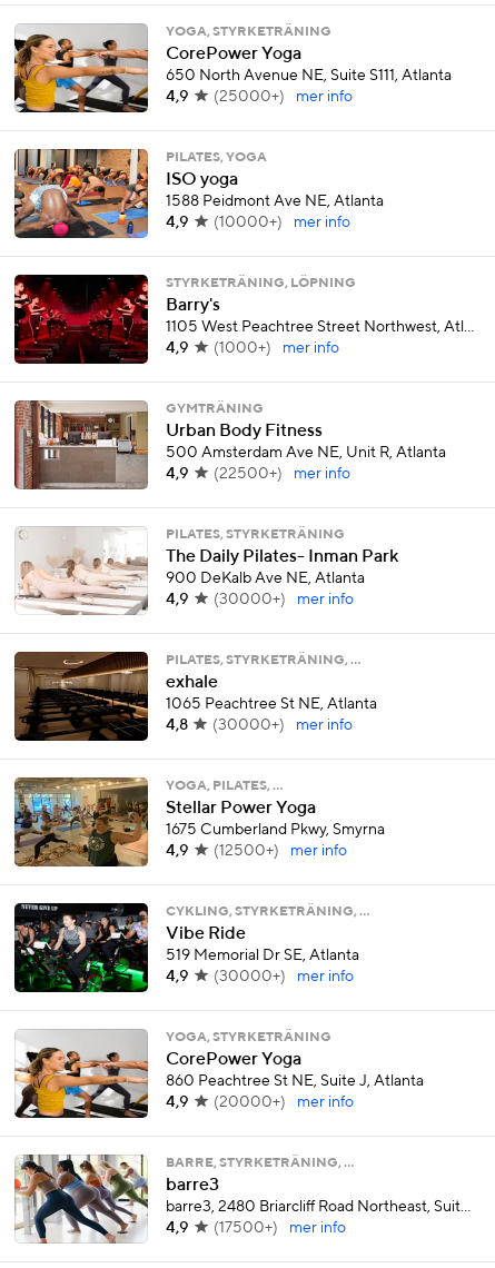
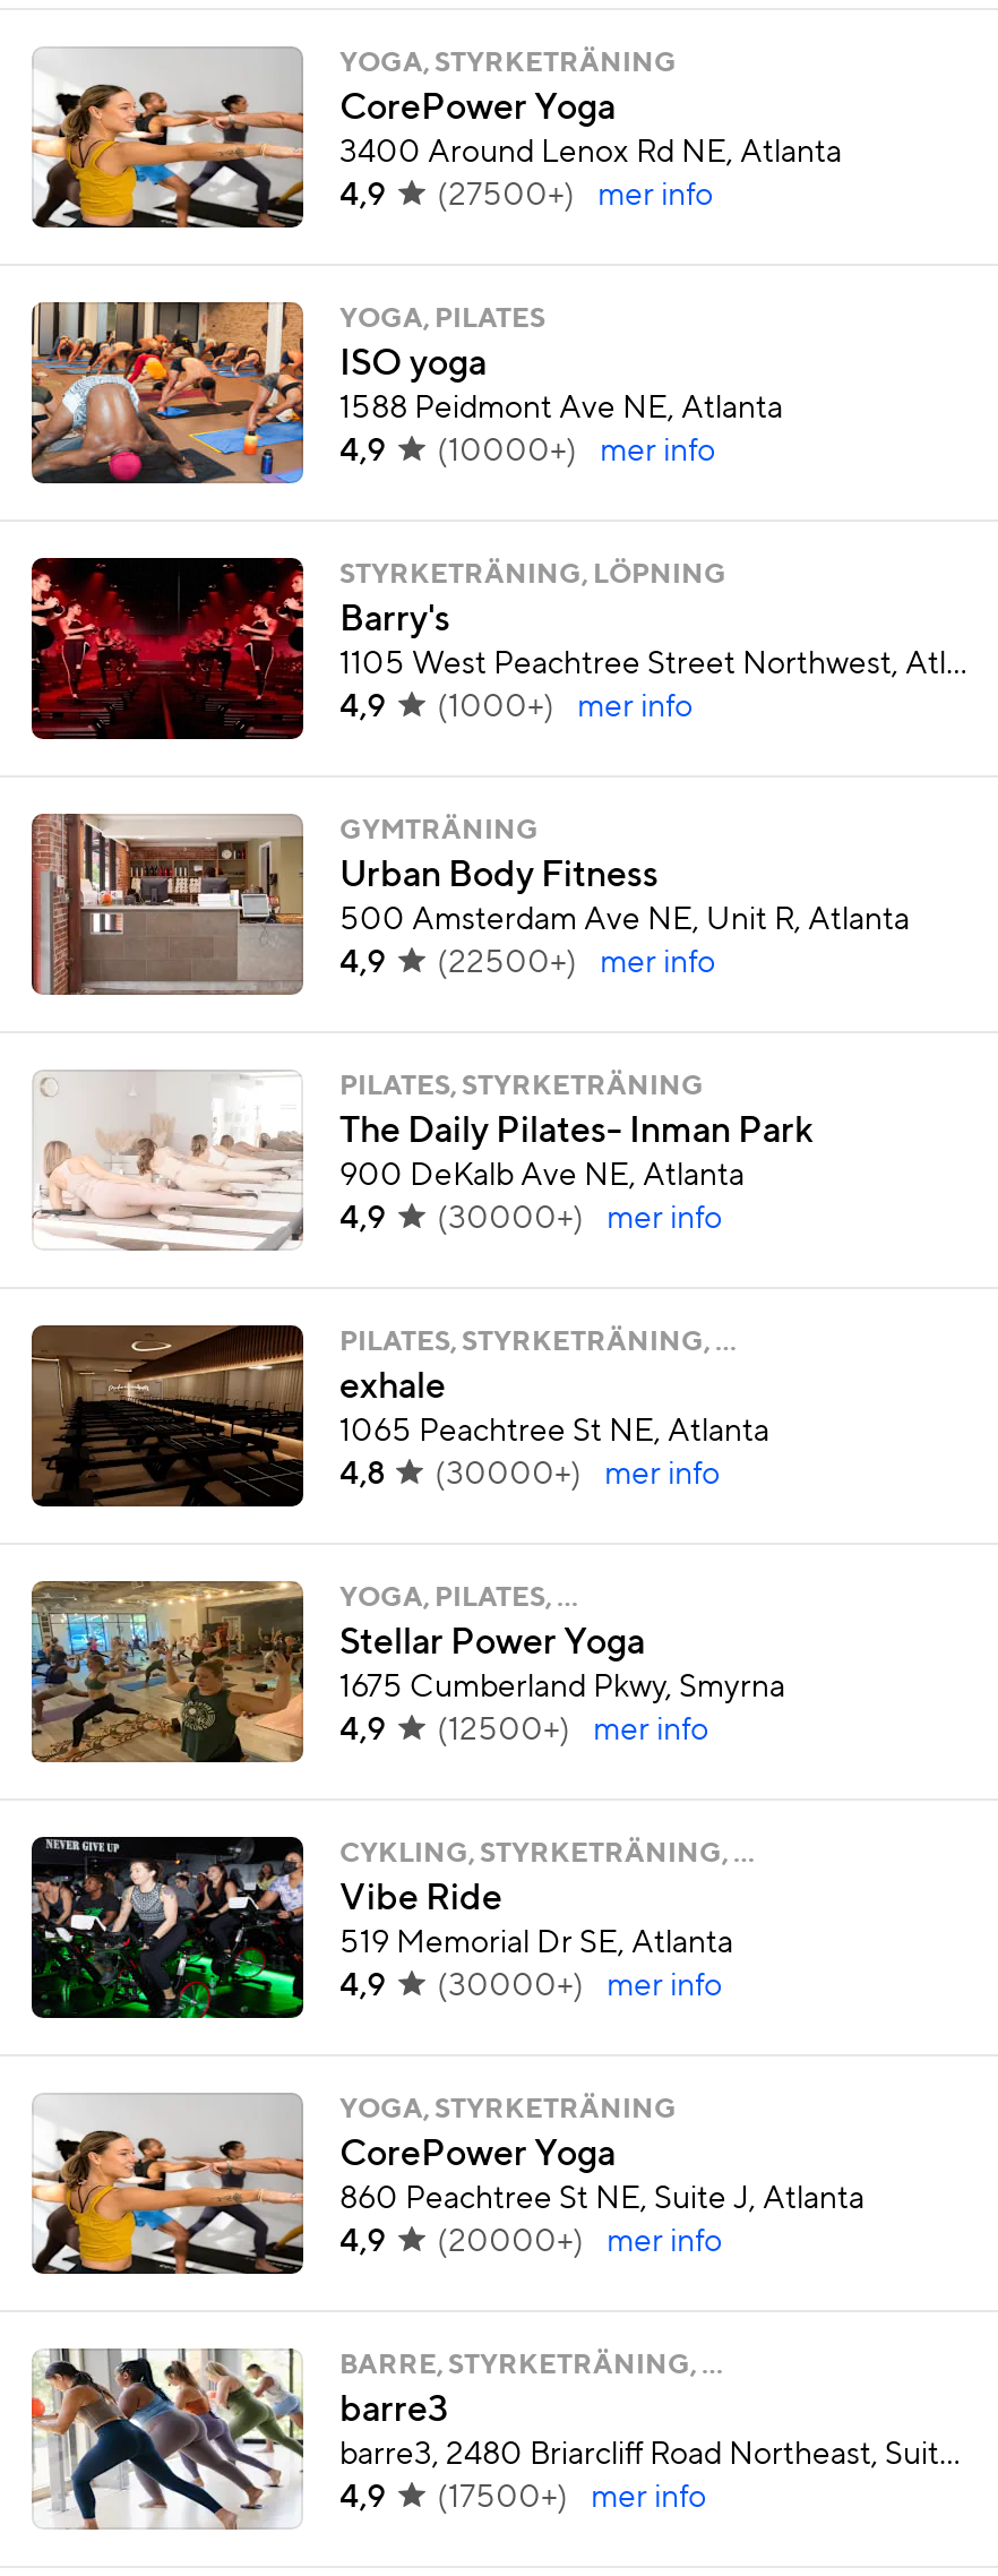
[13,33,452,113] [image] | 650 North Avenue NE, Suite S111, Atlanta -> [32,69,842,230] [image] | 3400 Around Lenox Rd NE, Atlanta
[166,89,353,105] 4,9 (25000+) mer info -> [339,180,713,212] 4,9 (27500+) mer info
[166,151,267,165] PILATES, YOGA -> [339,307,545,334] YOGA, PILATES

